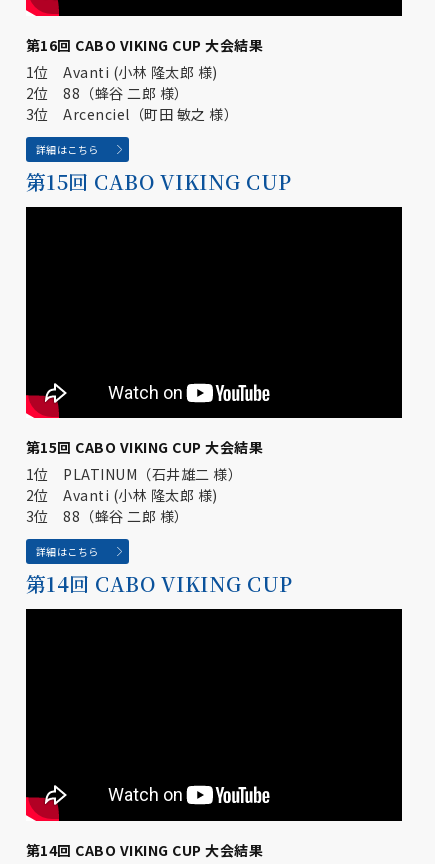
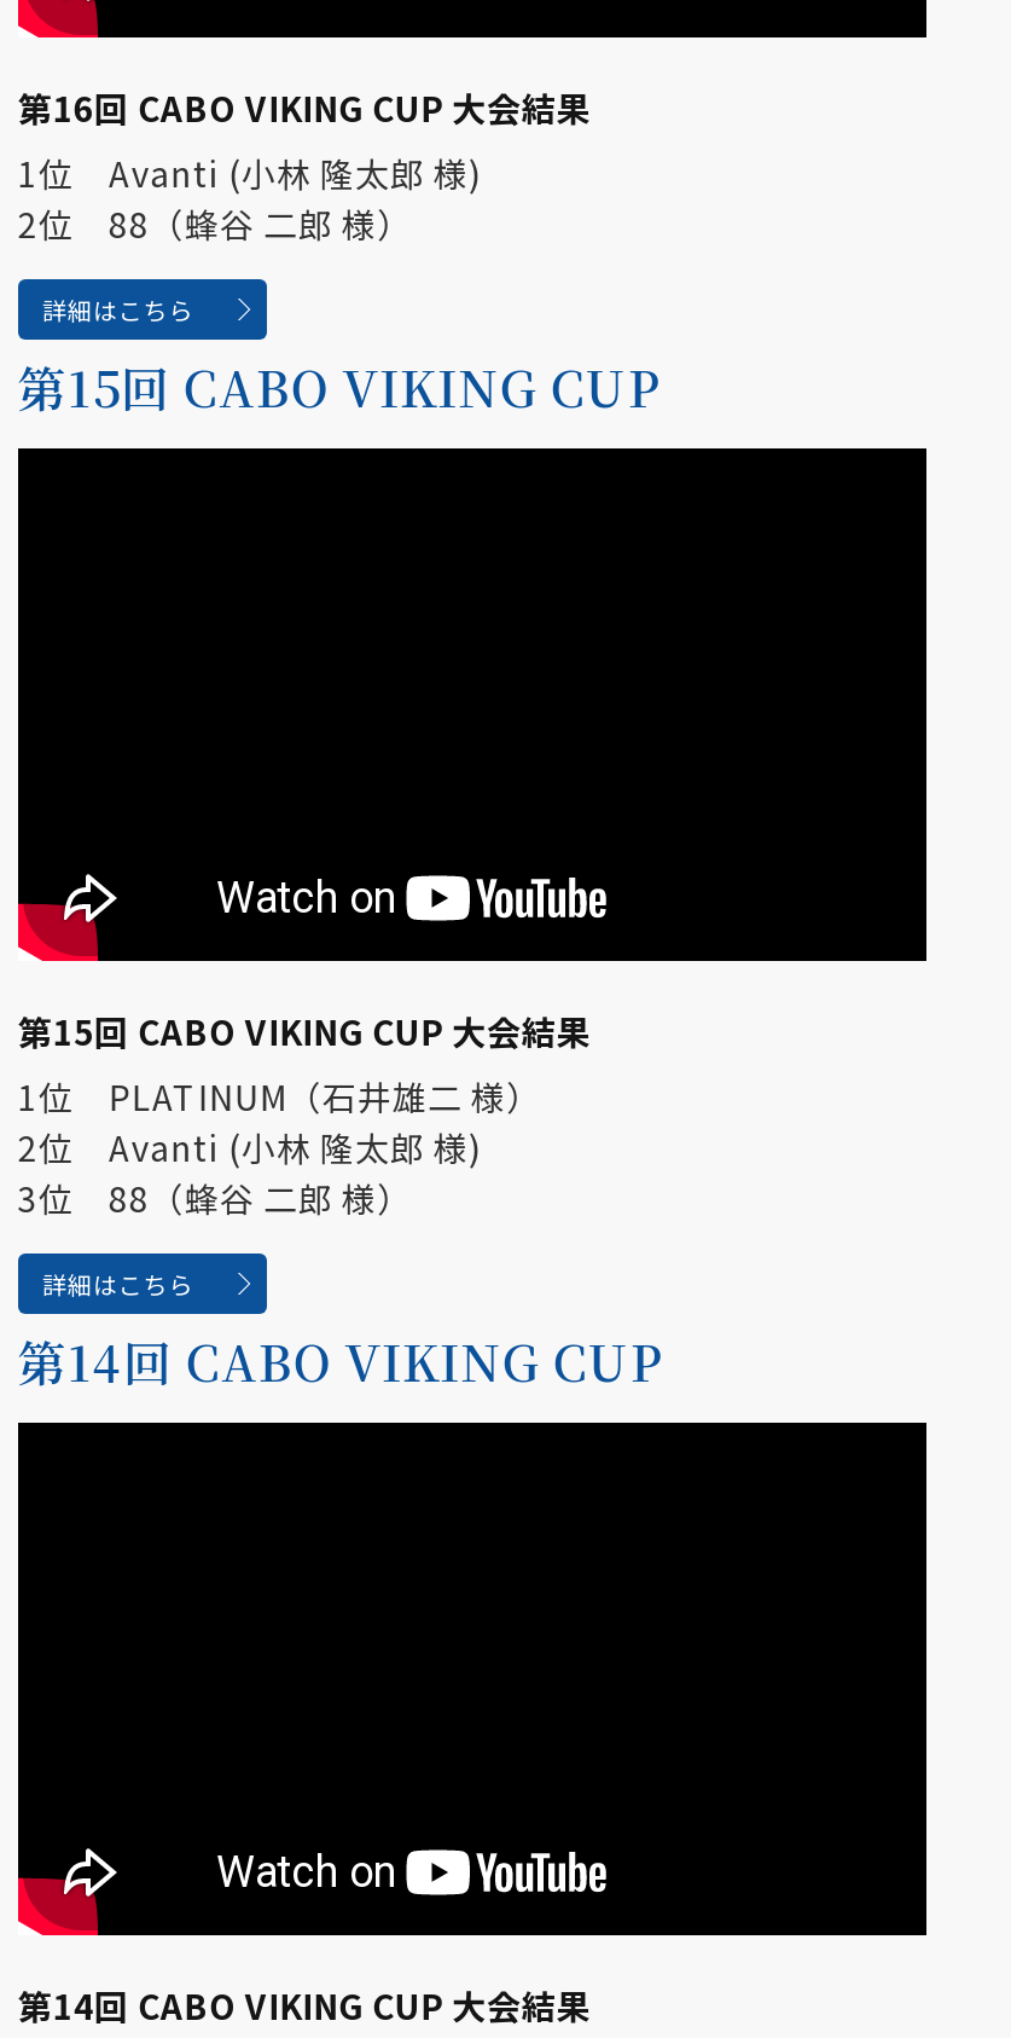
[26,104,238,124] 3位 Arcenciel（町田 敏之 様） -> none

